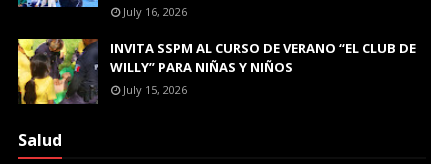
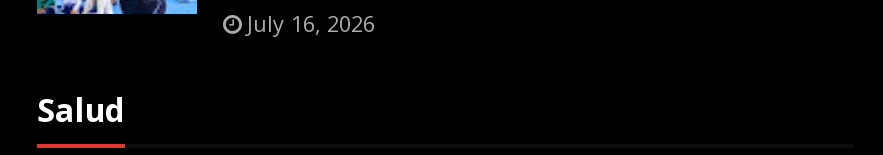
[17,38,416,105] [image] | INVITA SSPM AL CURSO DE VERANO “EL CLUB DE | WILLY” PARA NIÑAS Y NIÑOS | July 15, 2026 -> none

